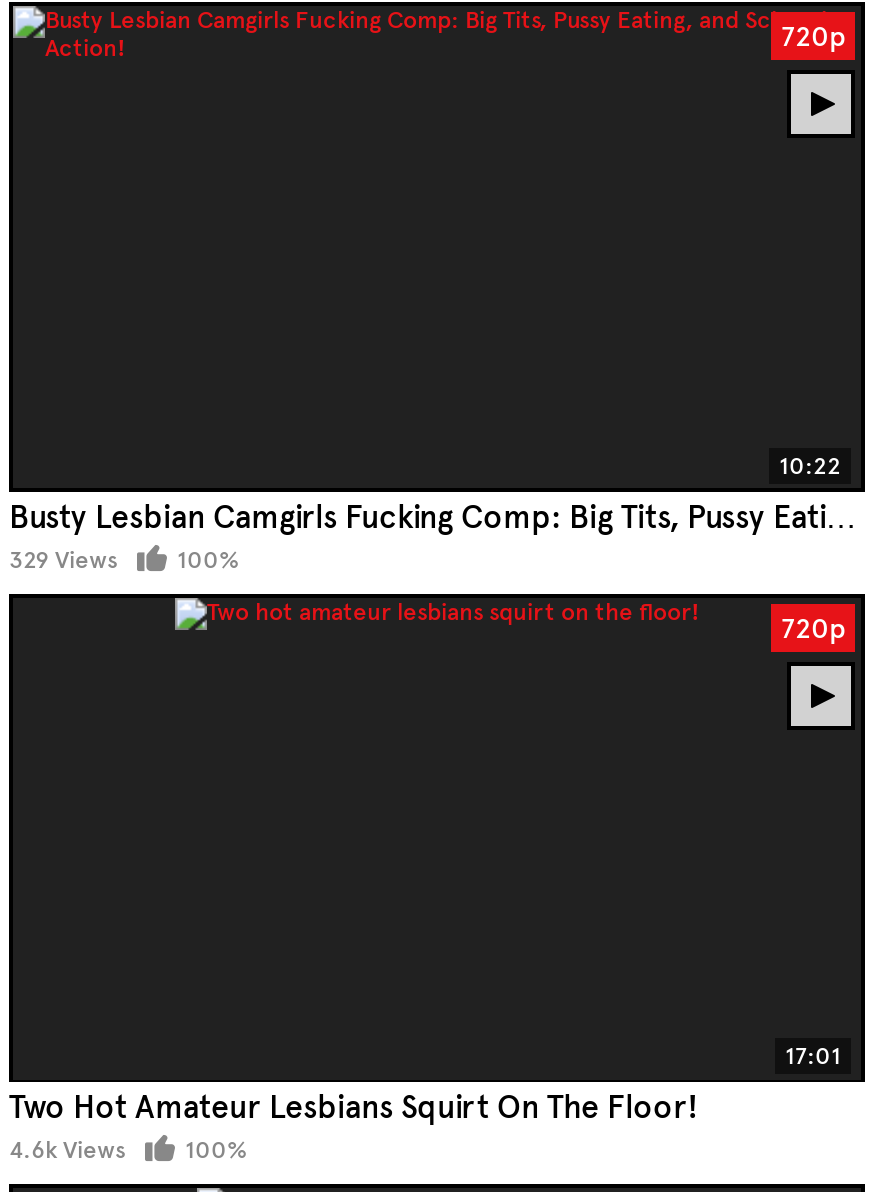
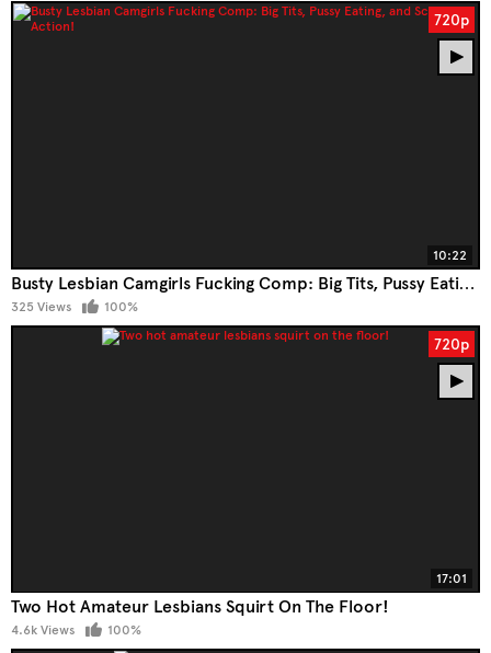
[9,545,117,573] 329 Views -> [11,299,71,314] 325 Views

